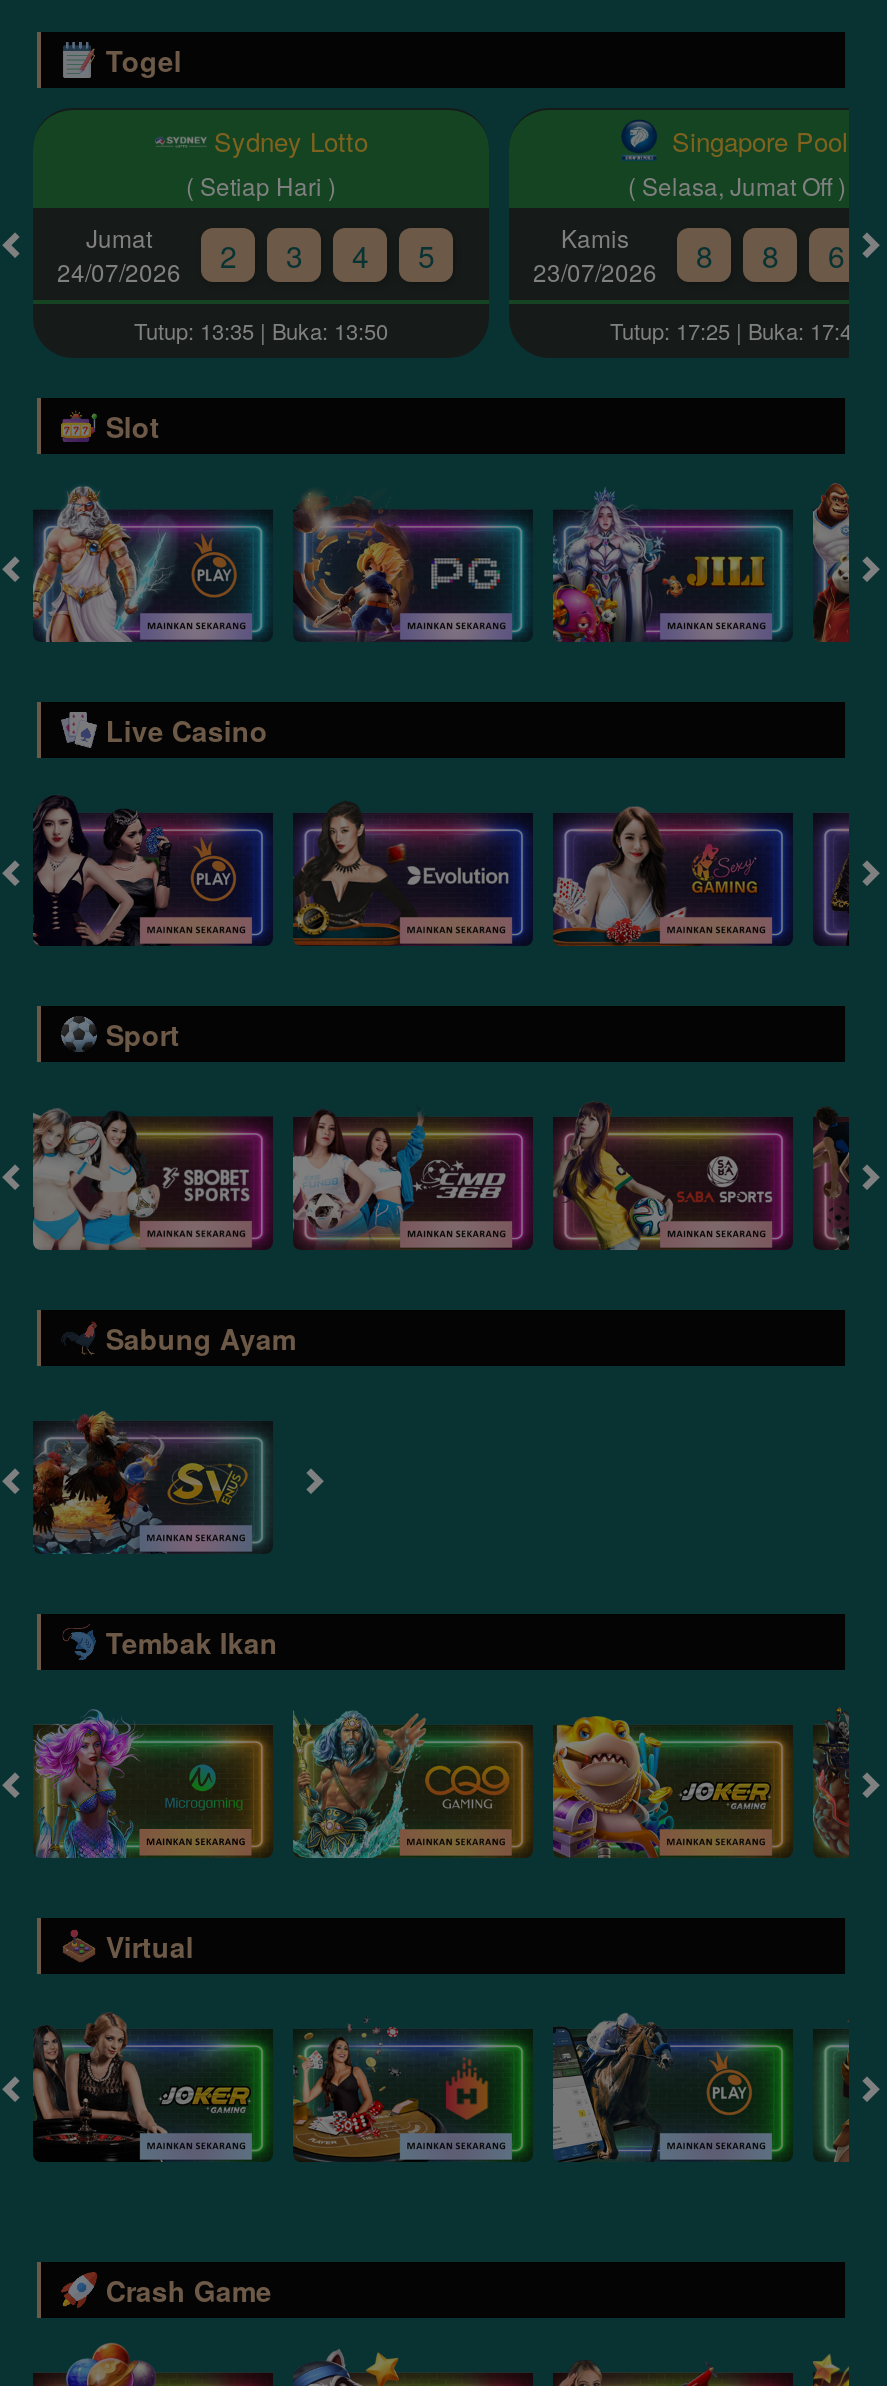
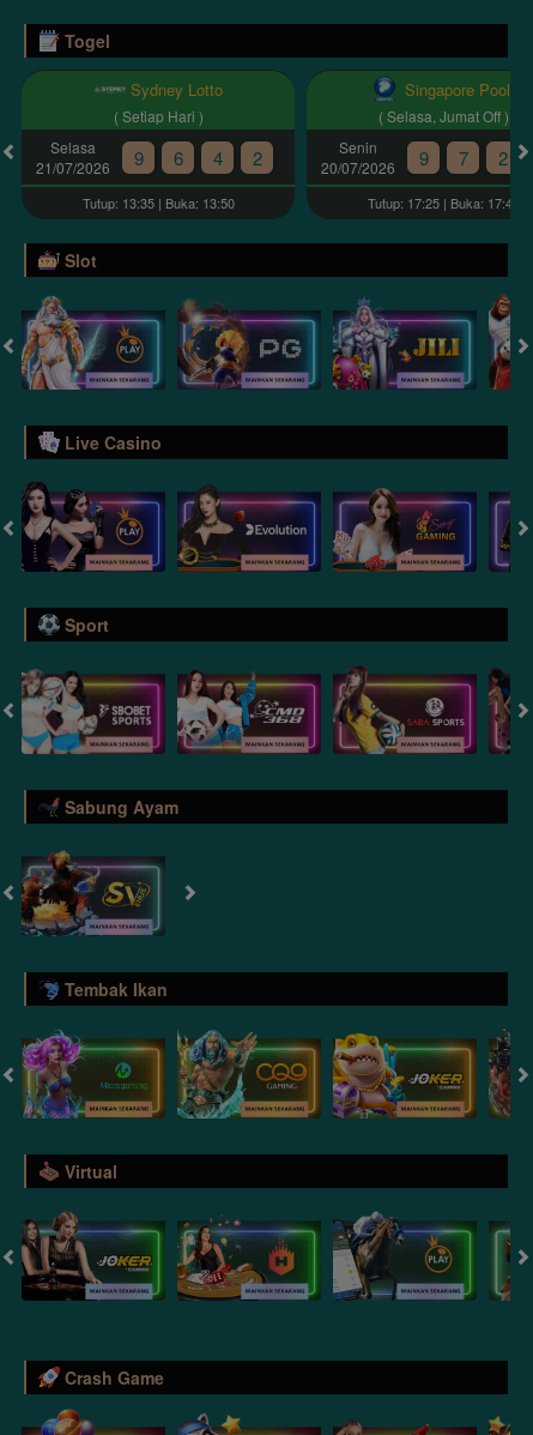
[57,221,302,289] Jumat | 24/07/2026 | 2 | 3 -> [36,137,183,178] Selasa | 21/07/2026 | 9 | 6
[533,221,844,289] Kamis | 23/07/2026 | 8 | 8 | 6 -> [321,137,507,178] Senin | 20/07/2026 | 9 | 7 | 2
[418,234,434,276] 5 -> [252,145,262,170] 2

